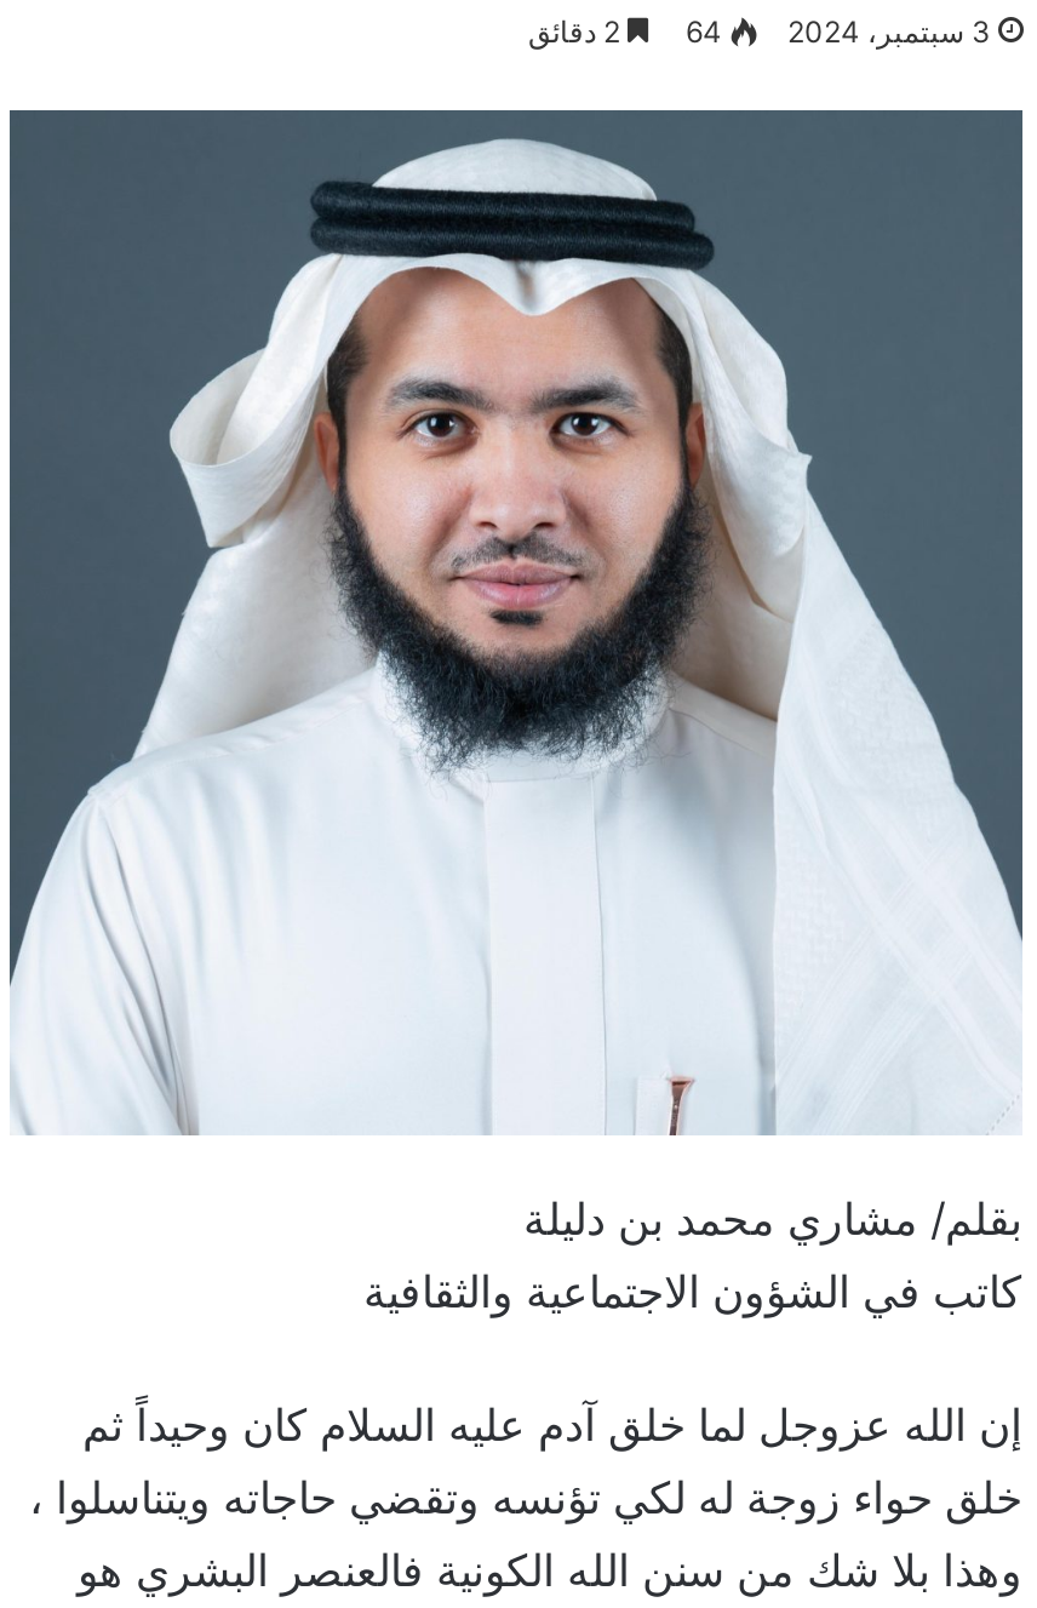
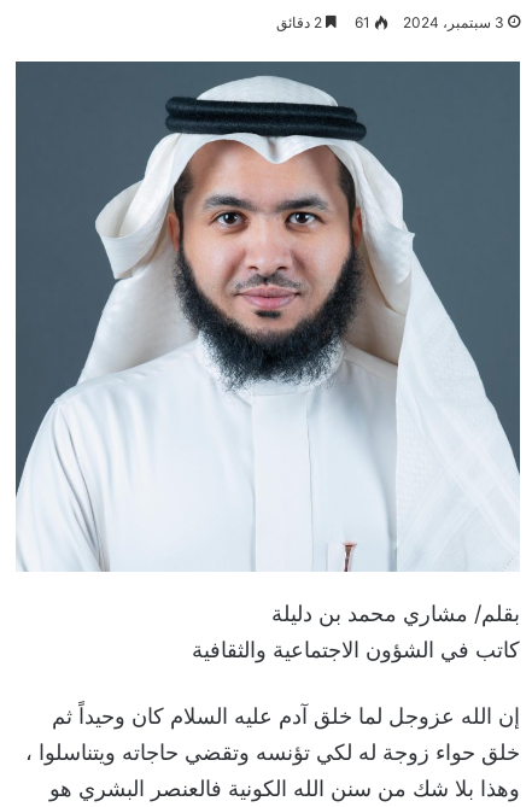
[686,13,722,50] 64 -> [355,13,370,31] 61

